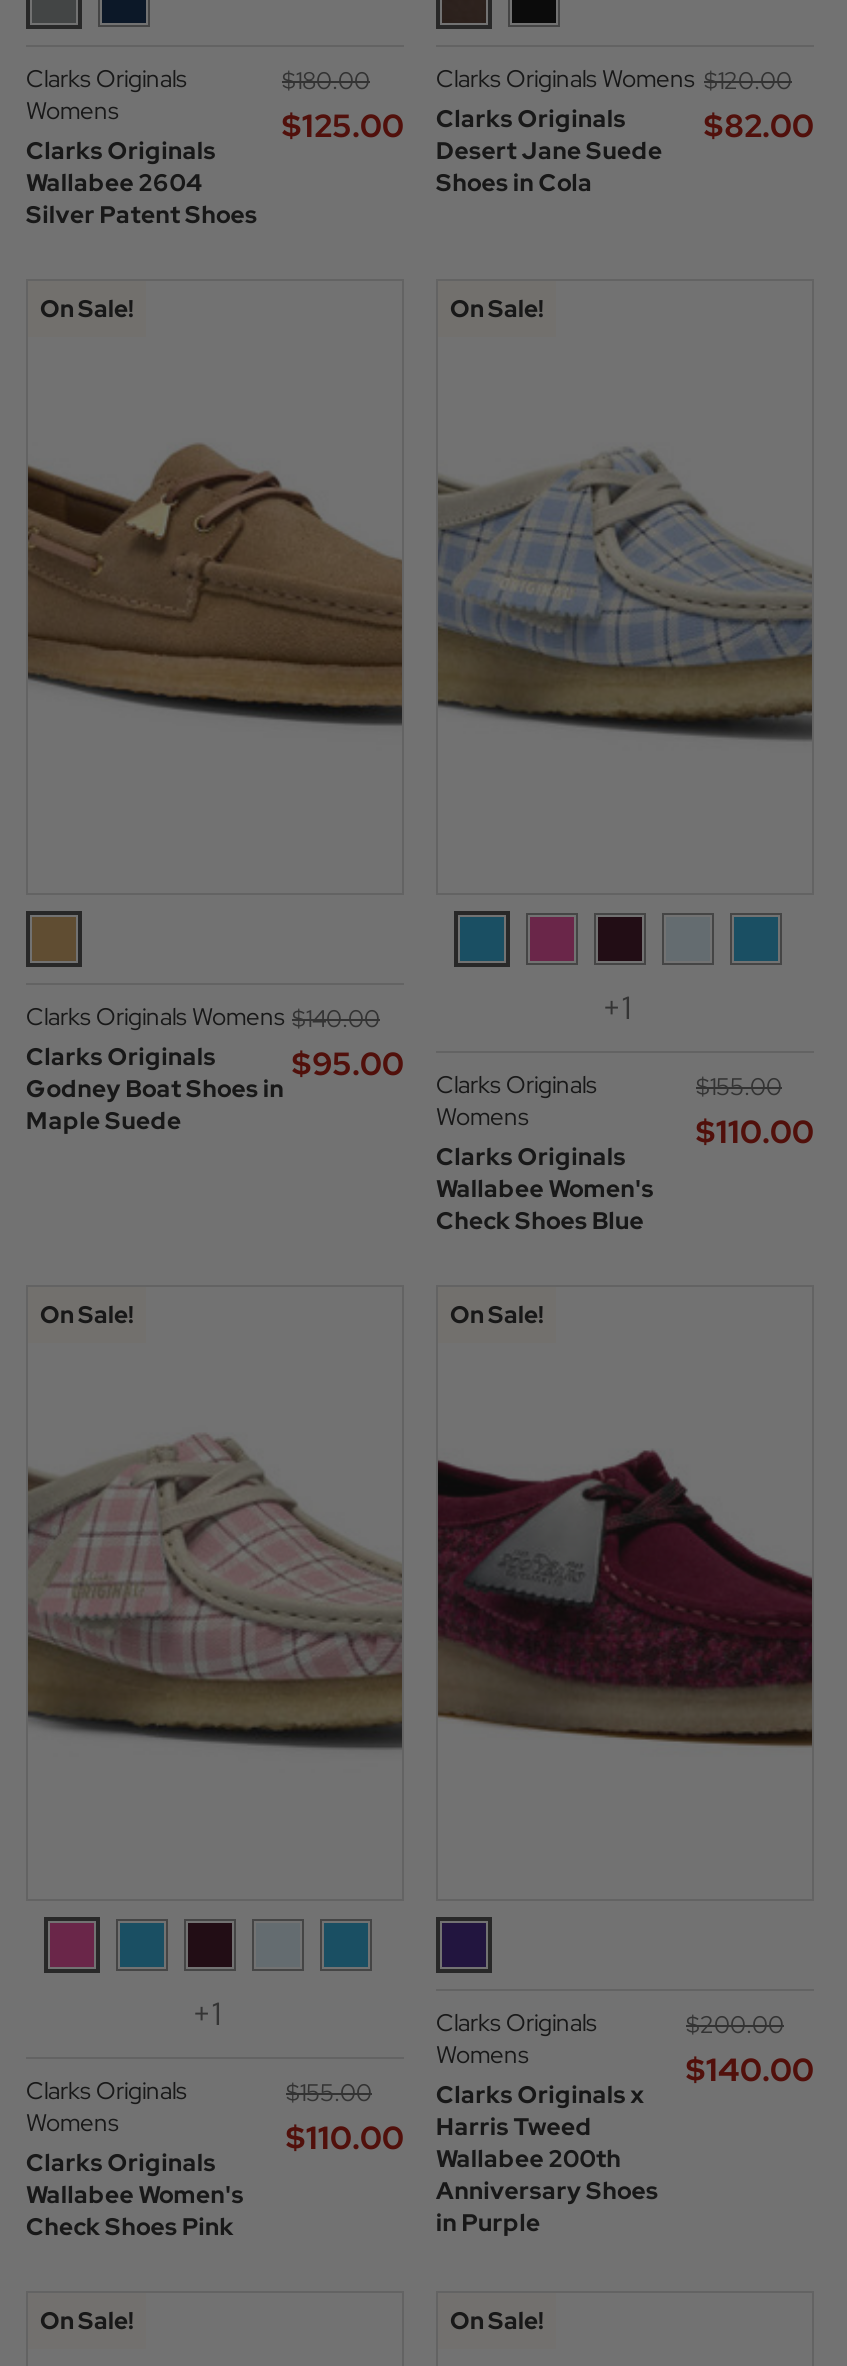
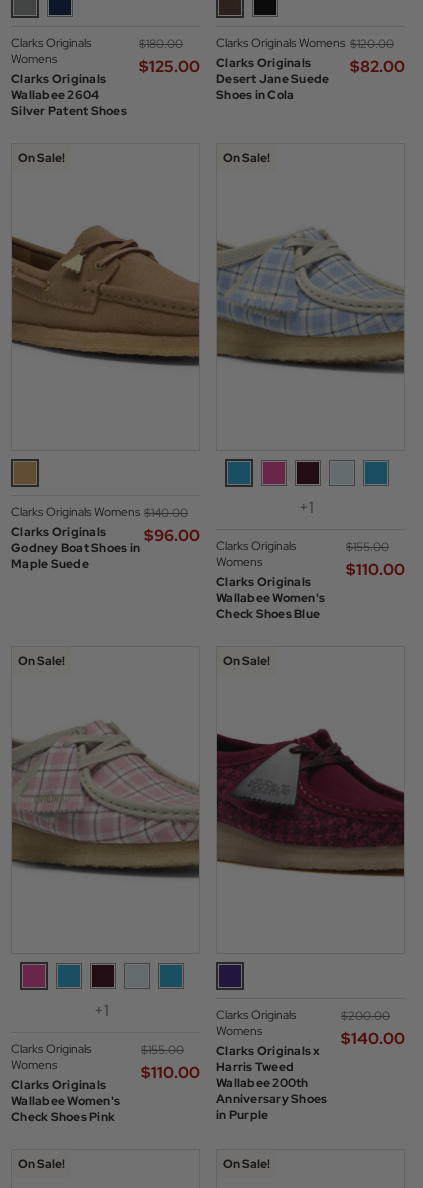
[292,1043,596,1101] $‌95.00 Clarks Originals -> [144,525,296,554] $‌96.00 Clarks Originals

